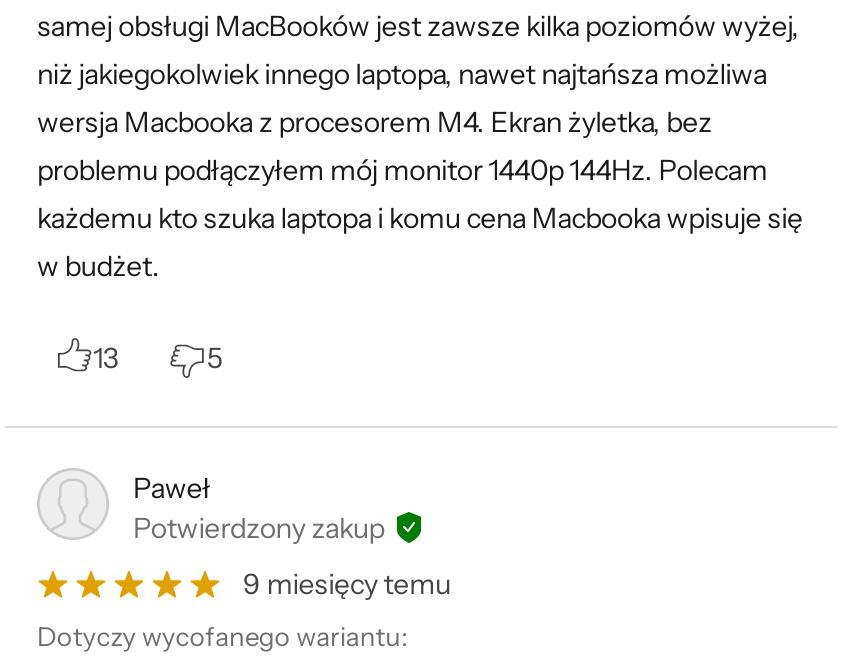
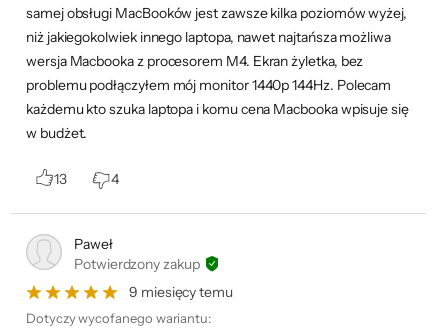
[207,340,223,376] 5 -> [111,170,119,188] 4

